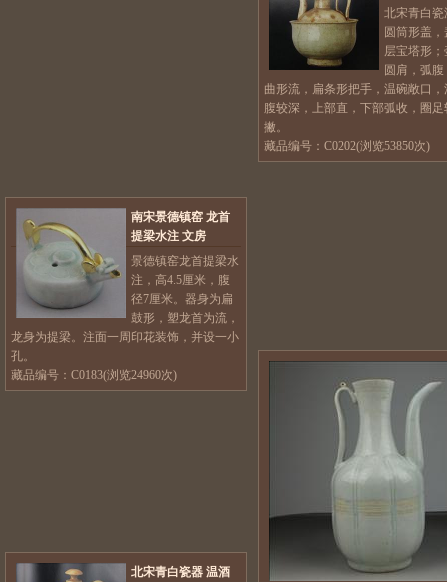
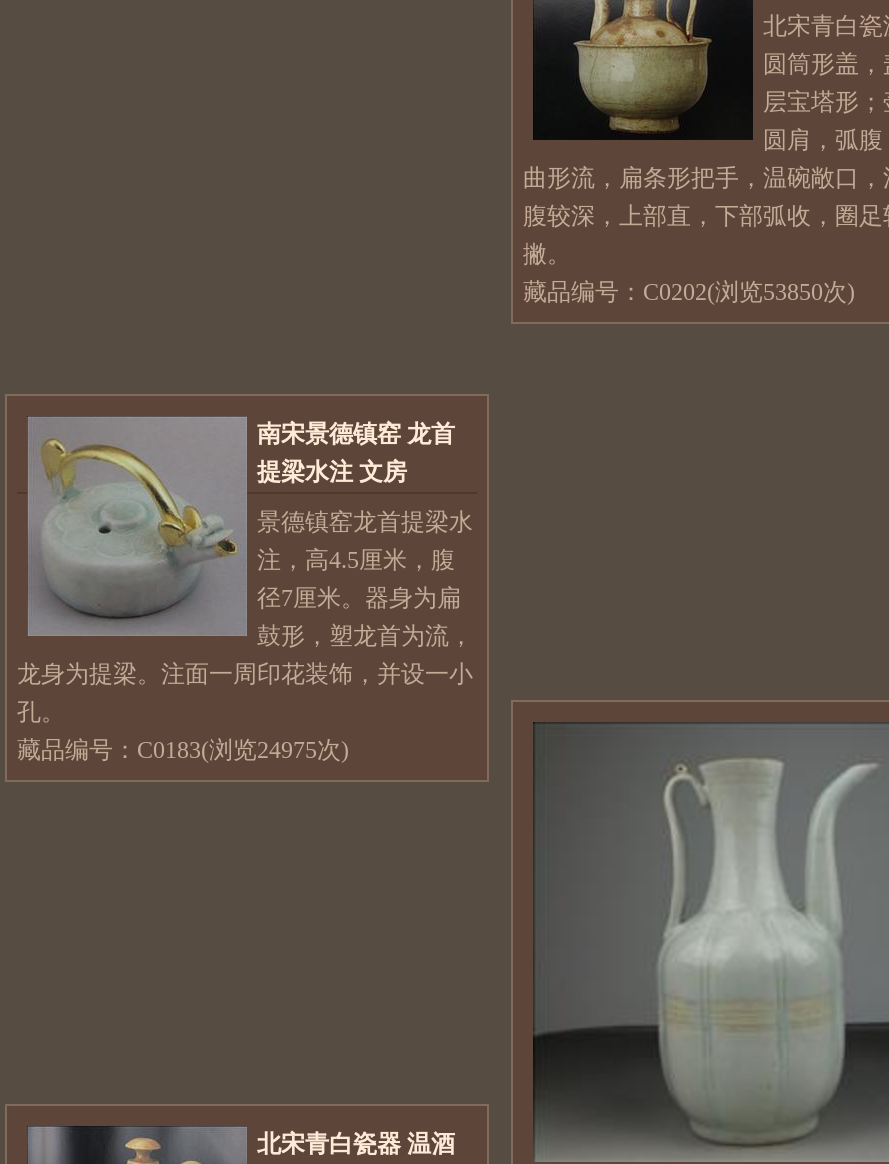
[11,368,177,382] 藏品编号：C0183(浏览24960次) -> [17,736,349,764] 藏品编号：C0183(浏览24975次)

